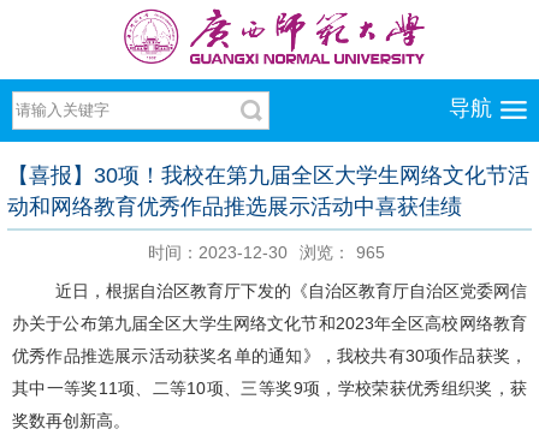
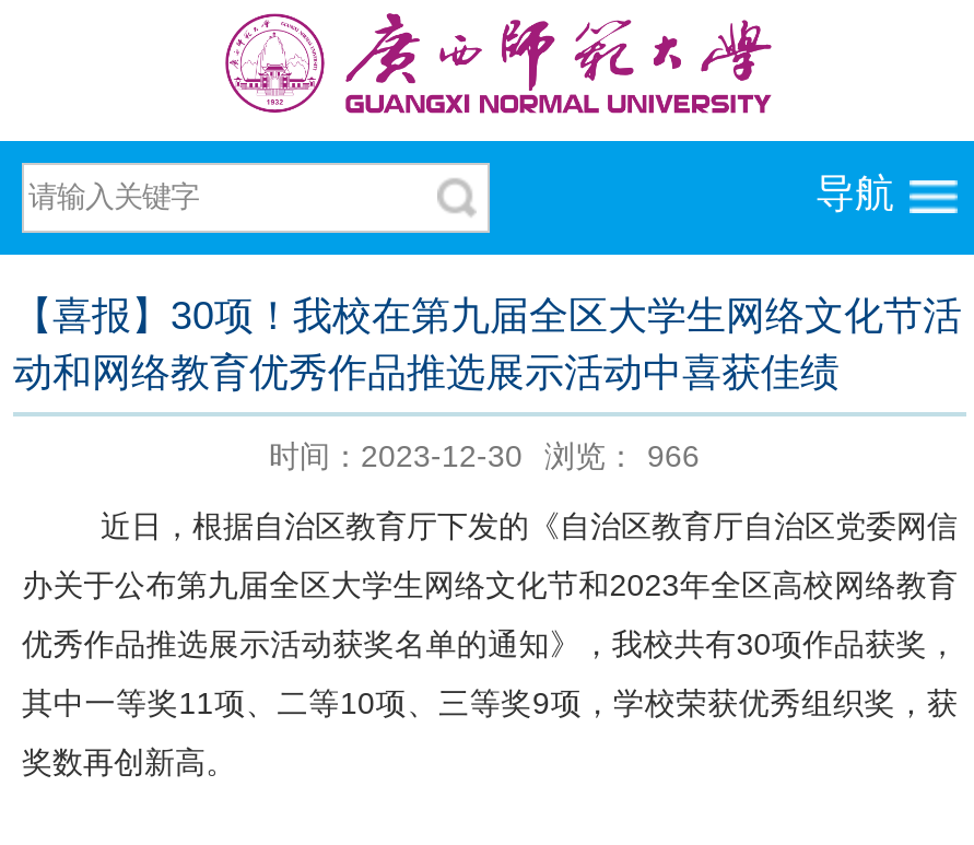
[148,243,385,262] 时间：2023-12-30 浏览： 965 -> [269,438,700,473] 时间：2023-12-30 浏览： 966

